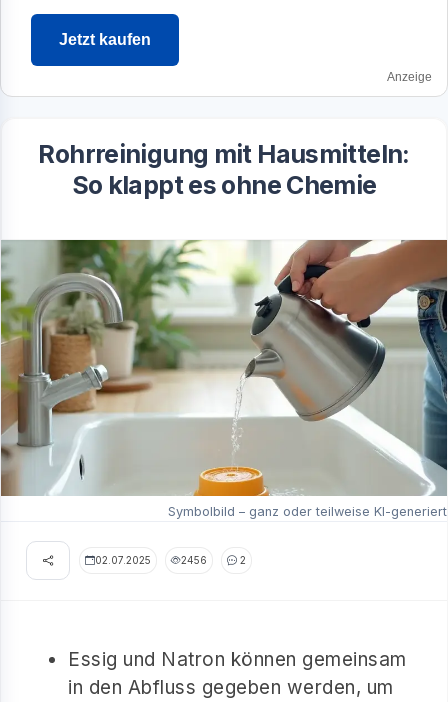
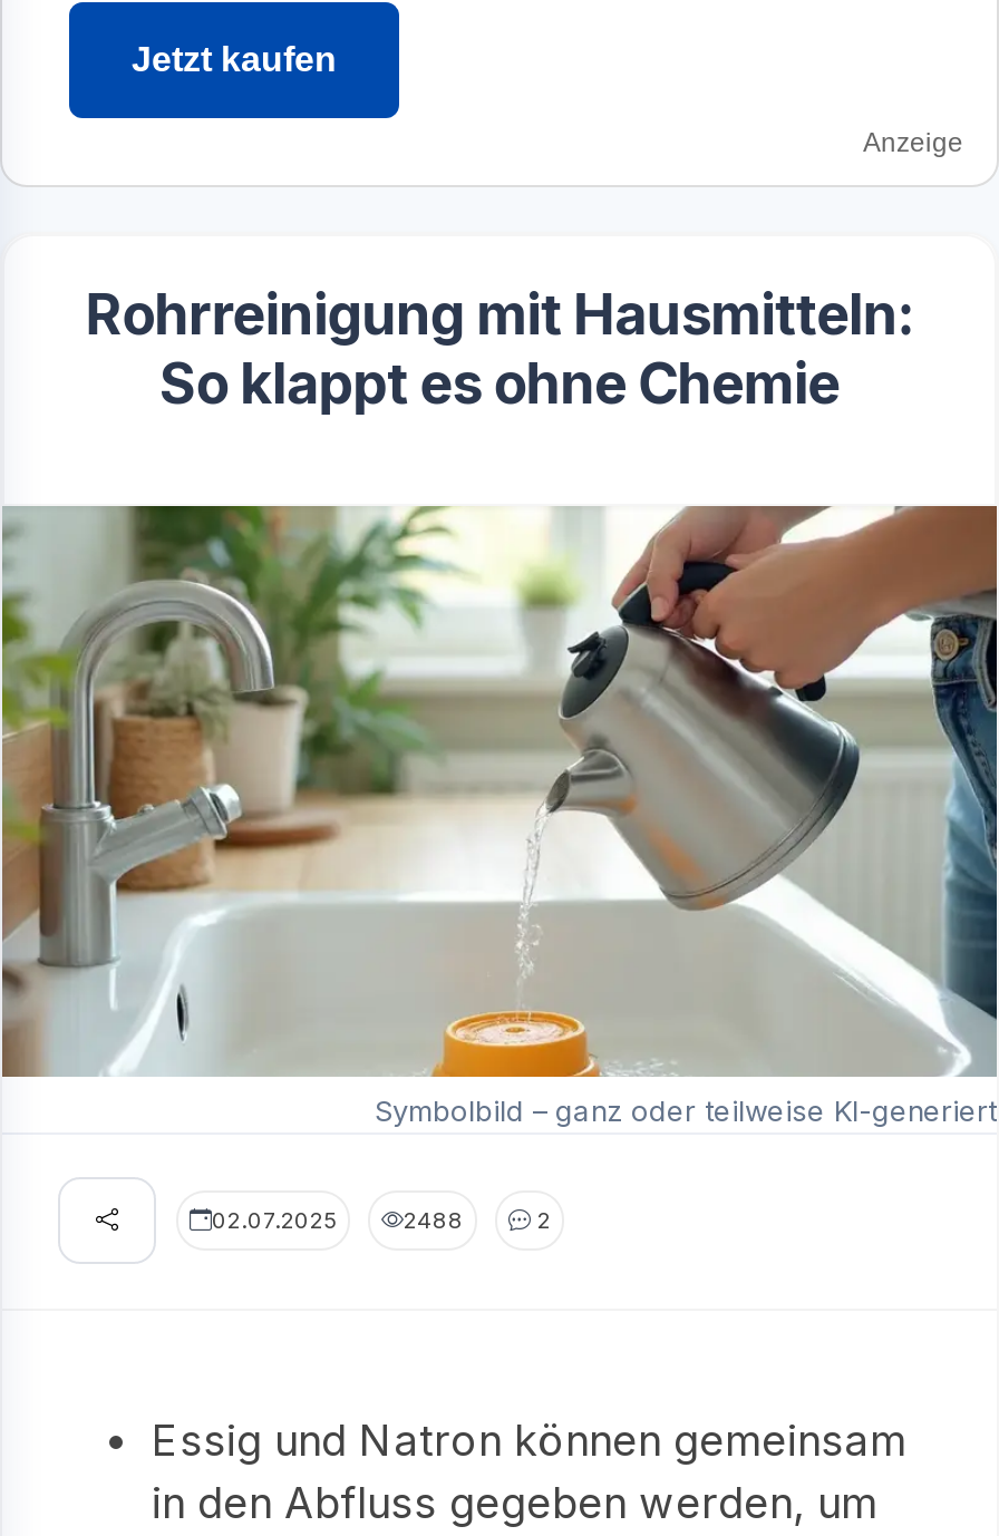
[181,554,207,566] 2456 -> [404,1207,464,1233] 2488

